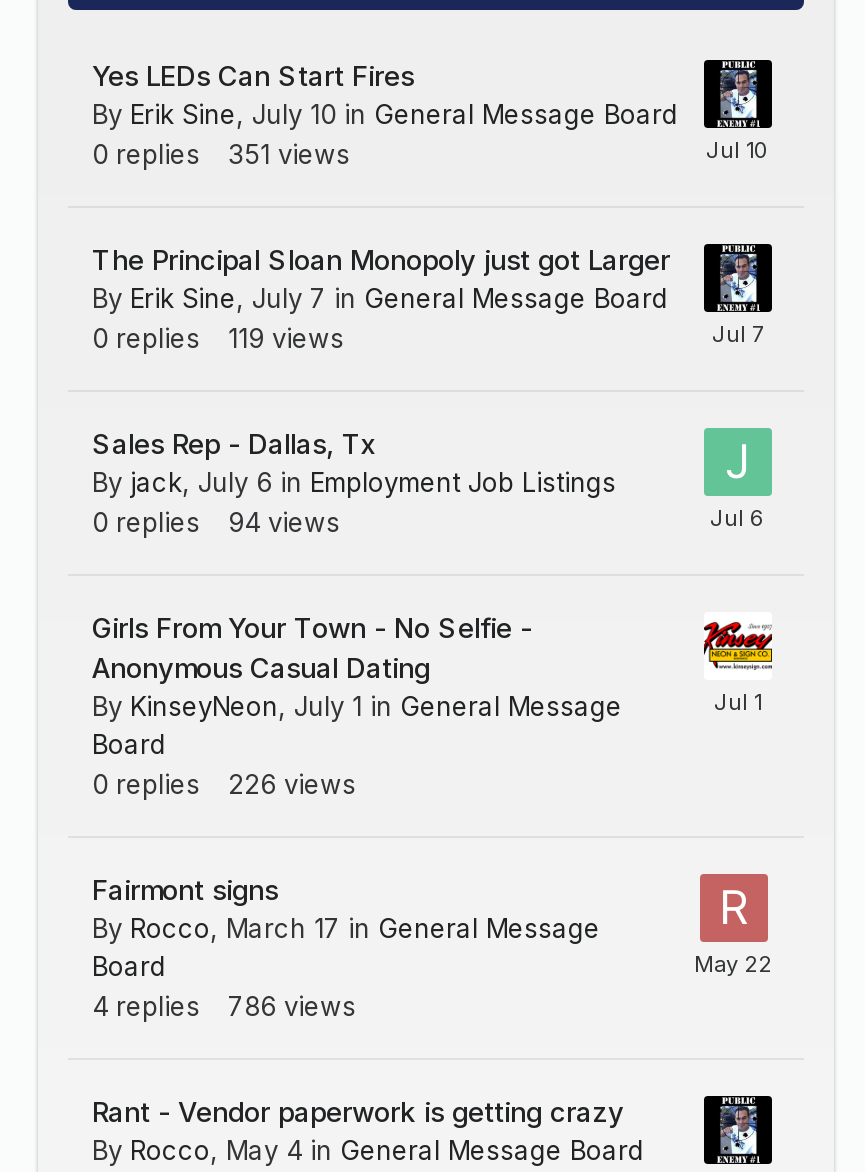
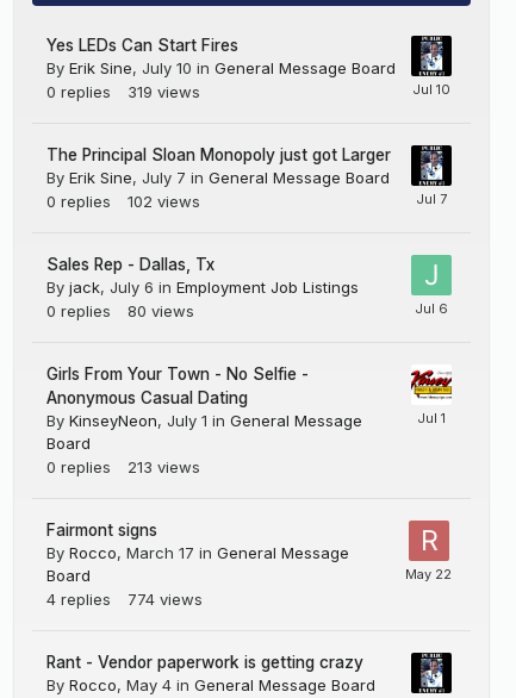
[92,138,350,170] 0 replies 351 views -> [46,82,200,101] 0 replies 319 views
[92,322,344,354] 0 replies 119 views -> [46,192,200,211] 0 replies 102 views
[92,506,340,538] 0 replies 94 views -> [46,302,194,321] 0 replies 80 views
[92,768,356,800] 0 replies 226 views -> [46,458,200,477] 0 replies 213 views
[92,990,356,1022] 4 replies 786 views -> [46,590,203,609] 4 replies 774 views

